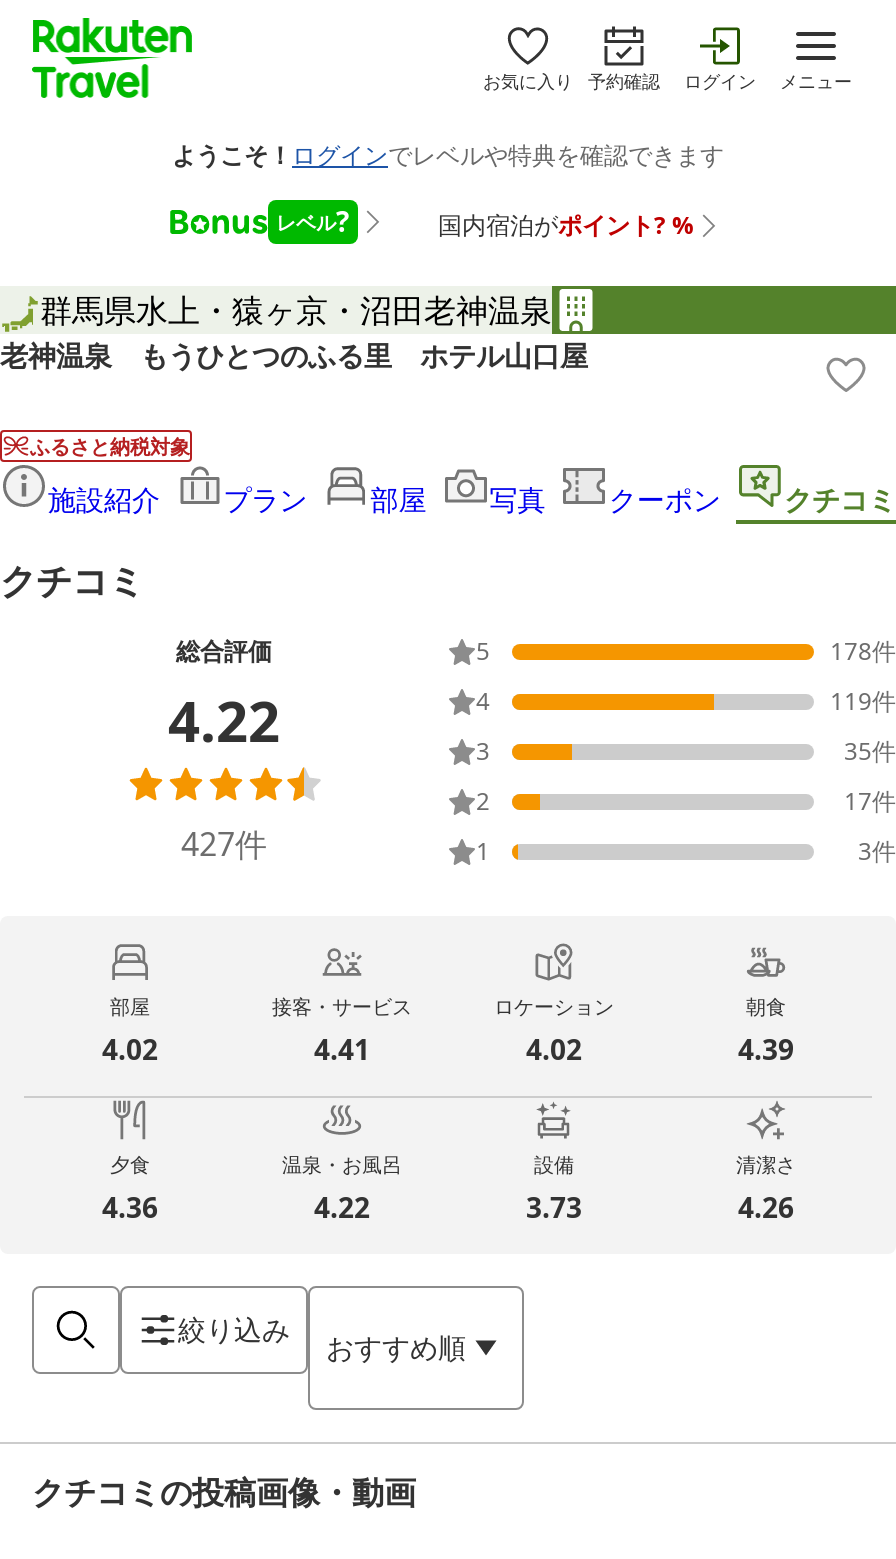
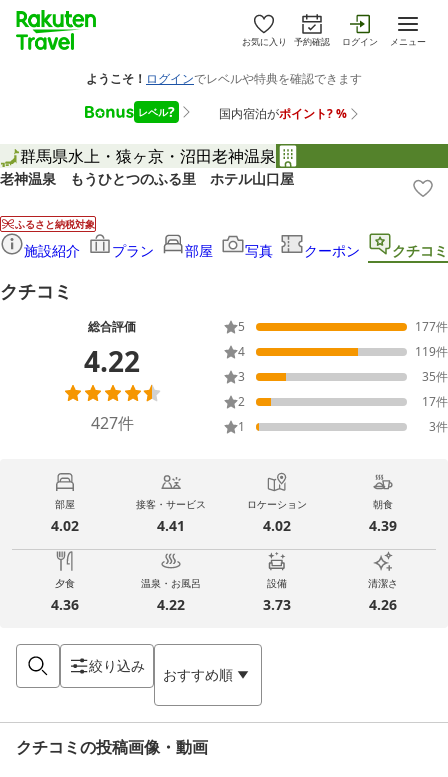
[830,635,896,669] 178件 -> [415,318,448,335] 177件

